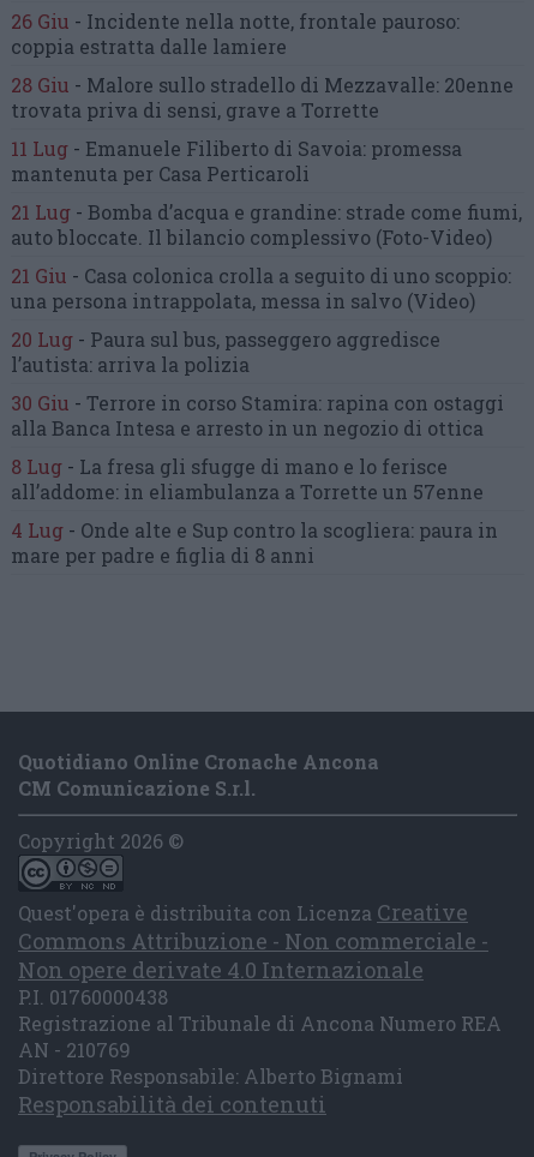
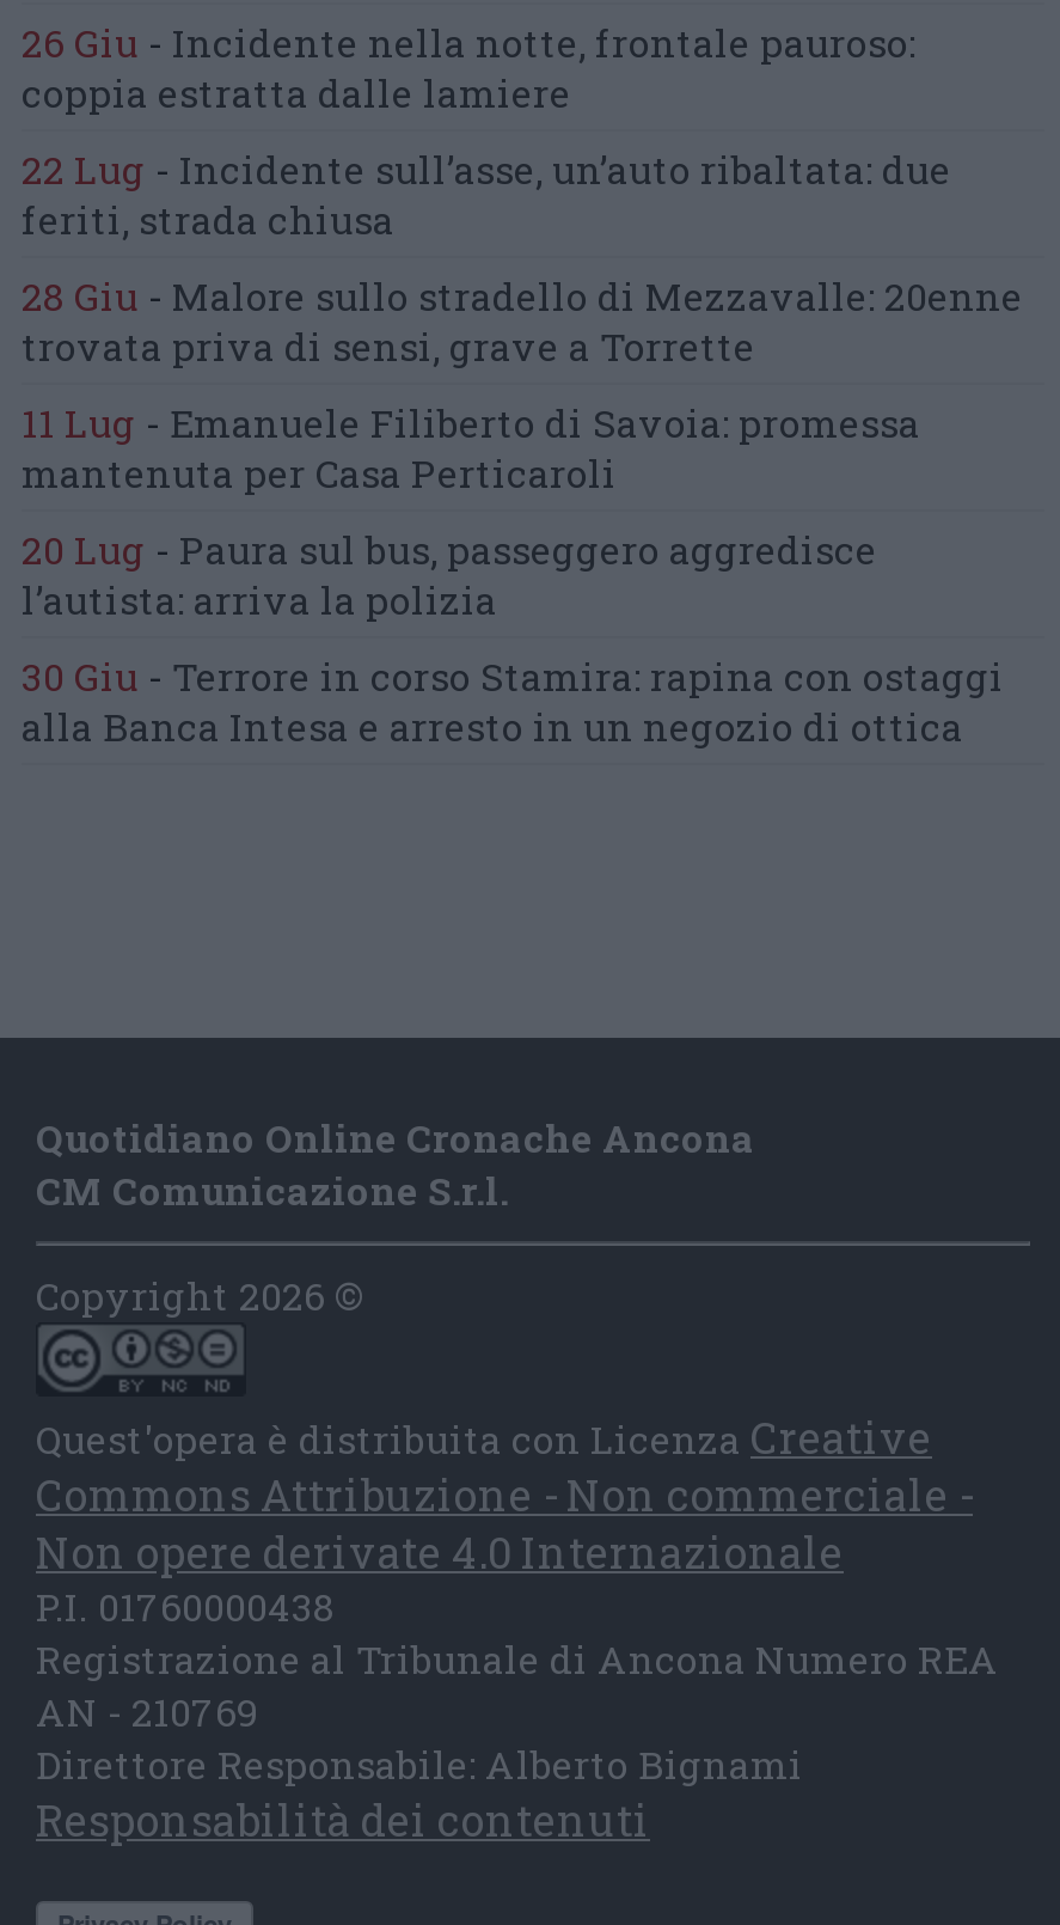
none -> [22,143,951,244] 22 Lug - Incidente sull’asse, un’auto ribaltata: due | feriti, strada chiusa
moved [11,72,514,186] -> [22,270,1023,497]: 28 Giu - Malore sullo stradello di Mezzavalle: 20enne | trovata priva di sensi, grave a Torrette | 11 Lug - Emanuele Filiberto di Savoia: promessa | mantenuta per Casa Perticaroli
[11,199,522,313] 21 Lug - Bomba d’acqua e grandine: strade come fiumi, | auto bloccate. Il bilancio complessivo (Foto-Video) | 21 Giu - Casa colonica crolla a seguito di uno scoppio: | una persona intrappolata, messa in salvo (Video) -> none
[11,454,498,568] 8 Lug - La fresa gli sfugge di mano e lo ferisce | all’addome: in eliambulanza a Torrette un 57enne | 4 Lug - Onde alte e Sup contro la scogliera: paura in | mare per padre e figlia di 8 anni -> none

